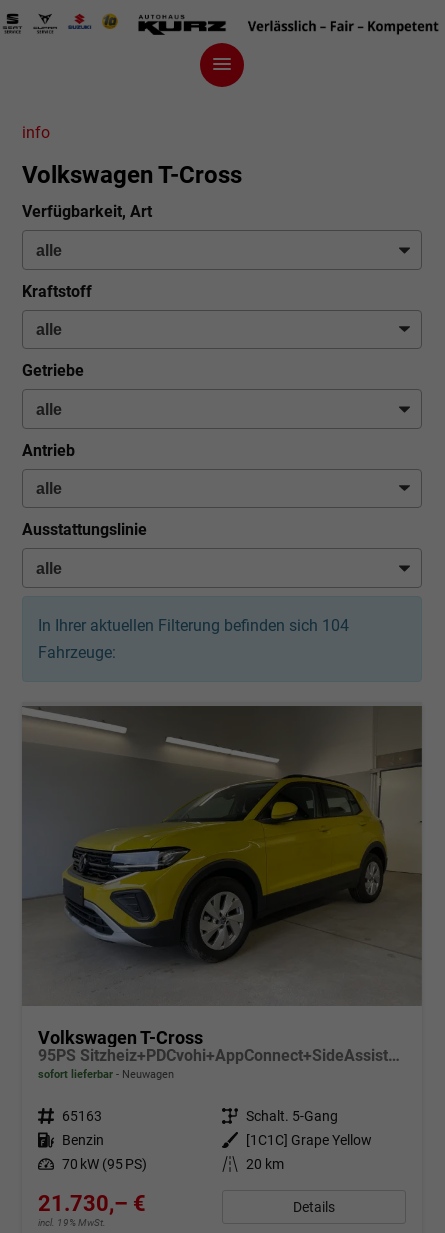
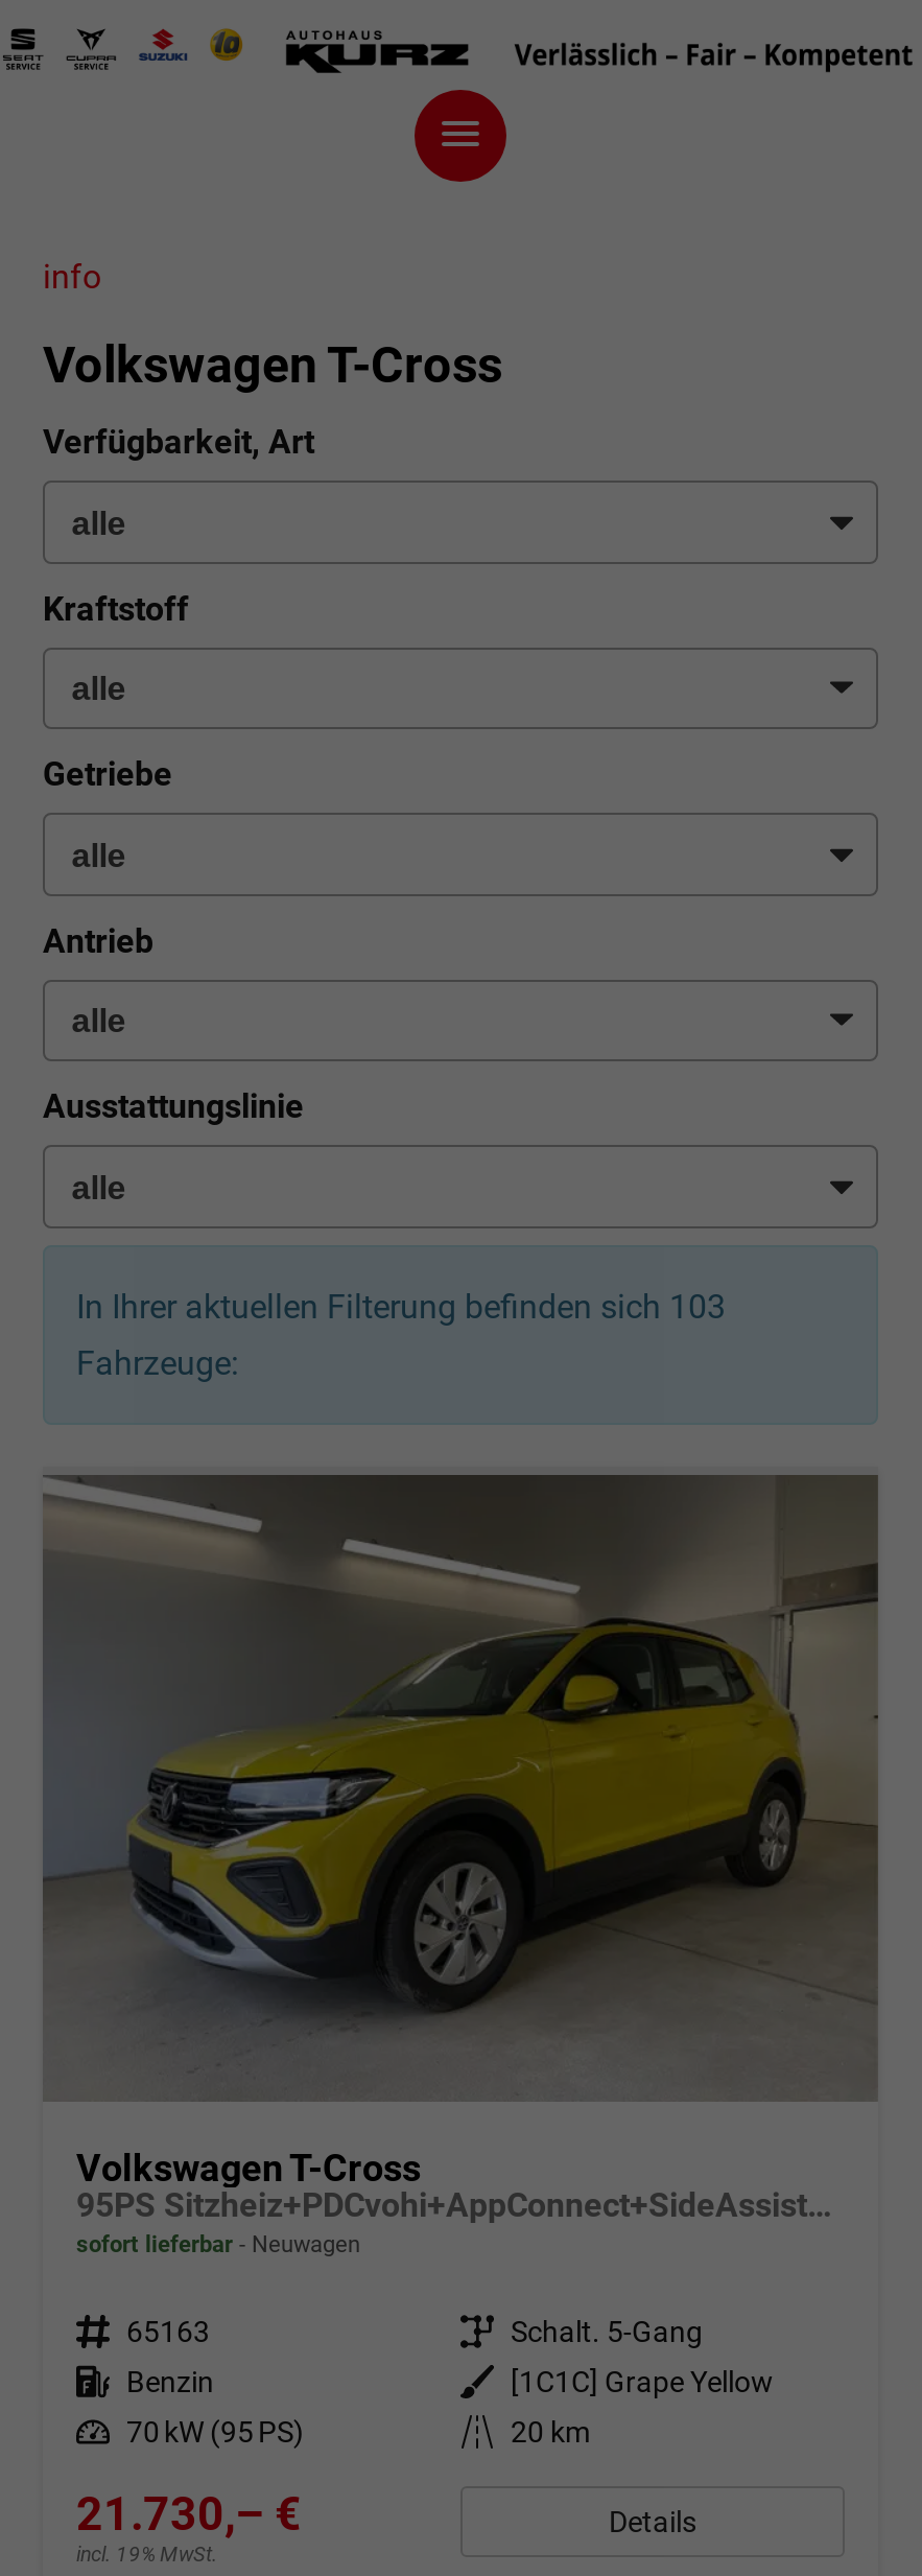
[38,616,349,635] In Ihrer aktuellen Filterung befinden sich 104 -> [76,1287,726,1327] In Ihrer aktuellen Filterung befinden sich 103

